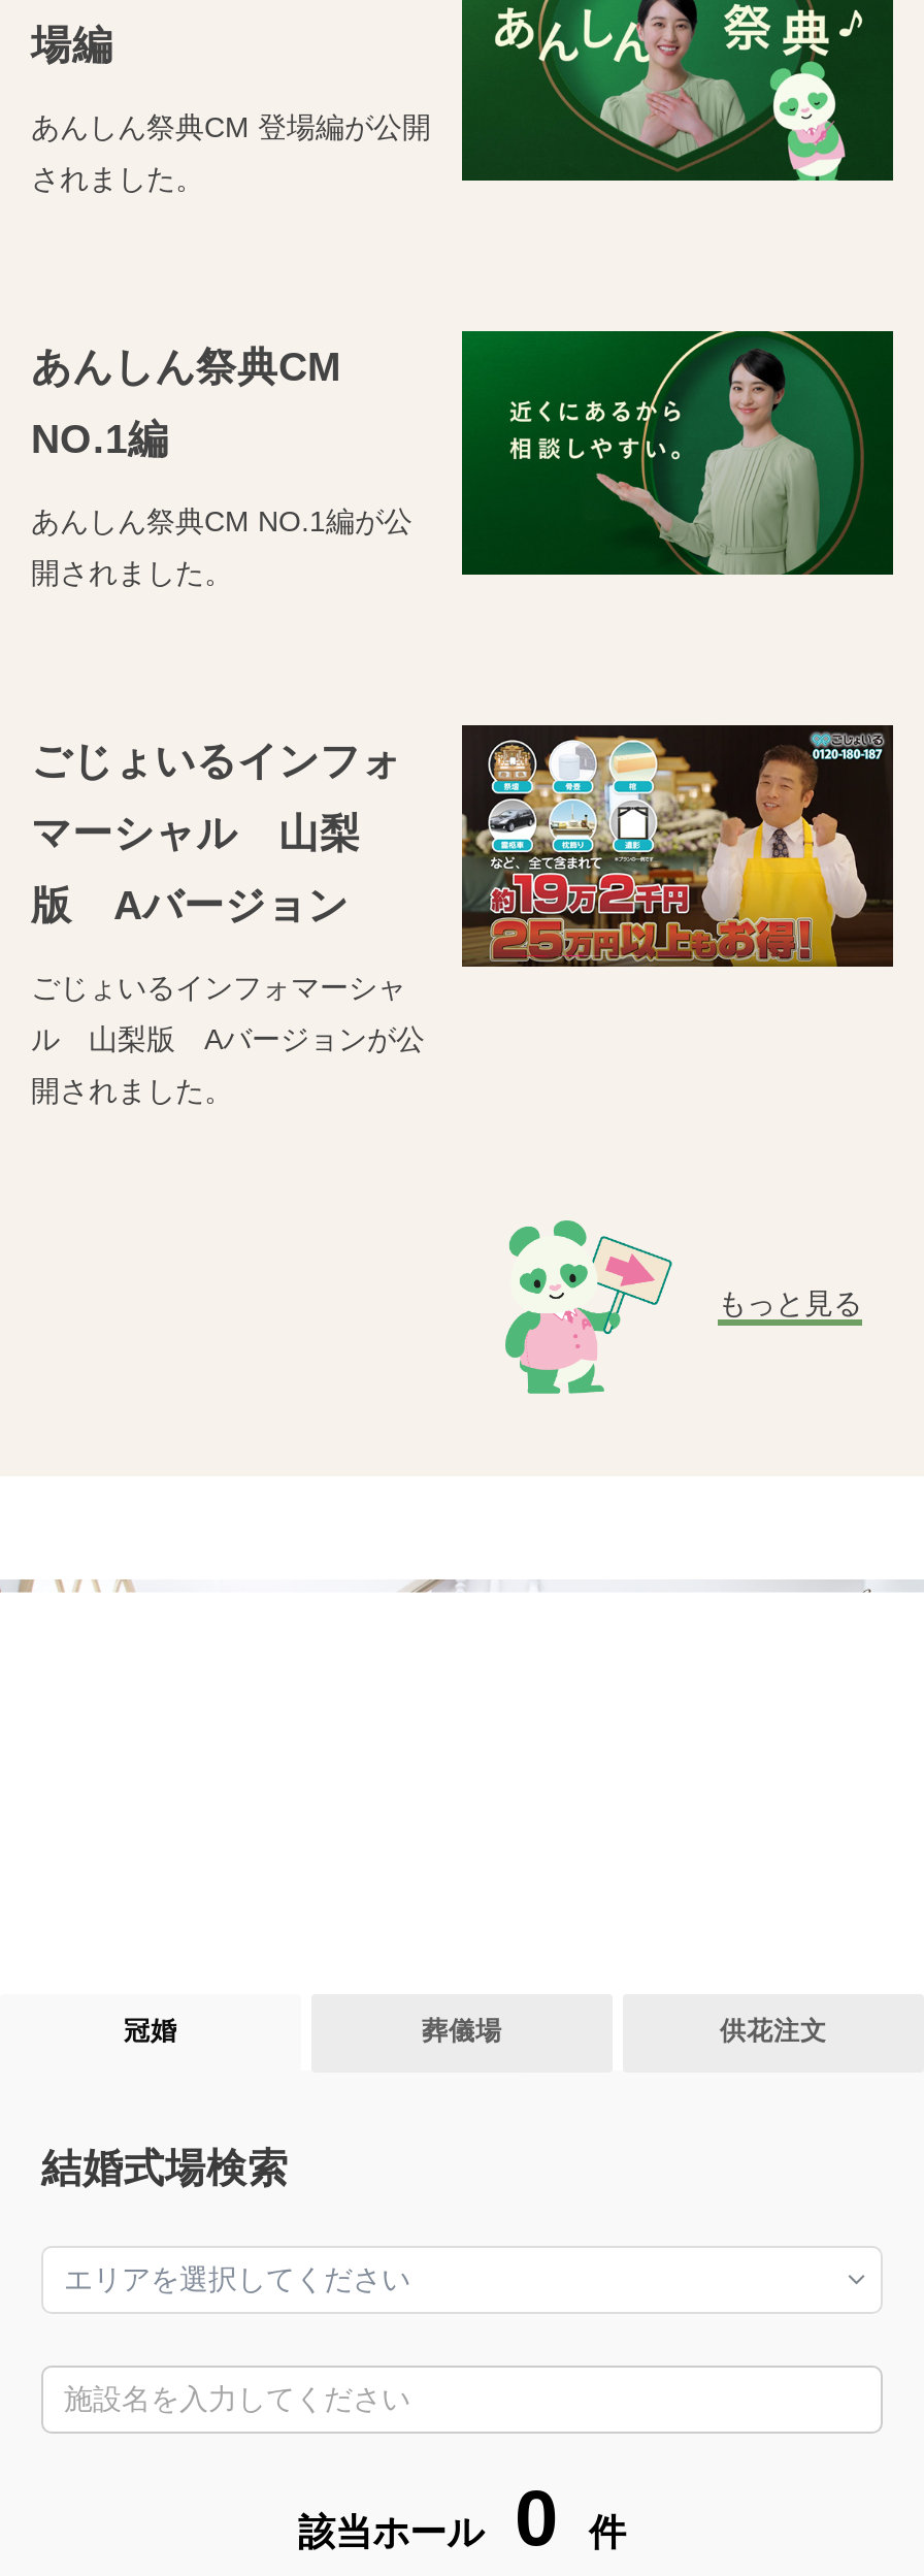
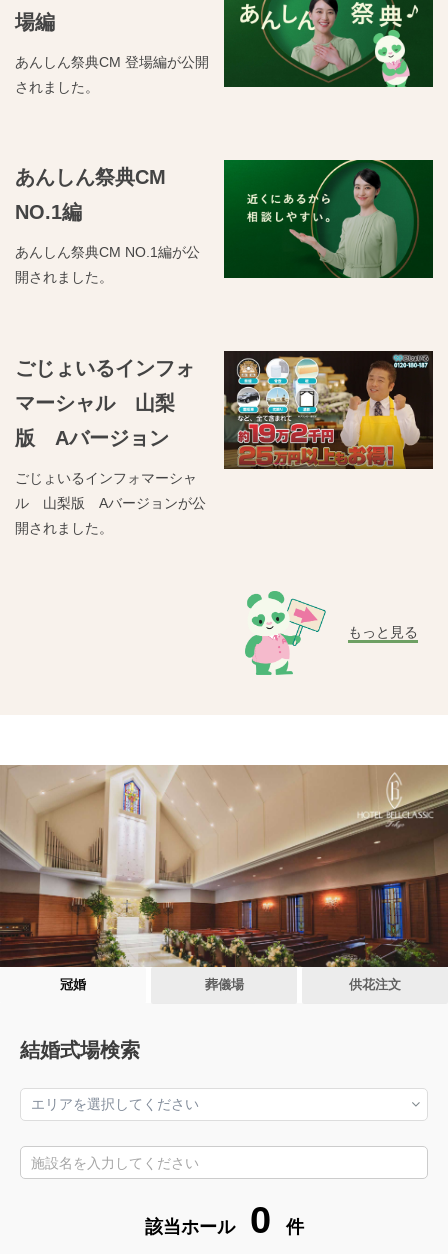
none -> [3,764,445,968] [image]

